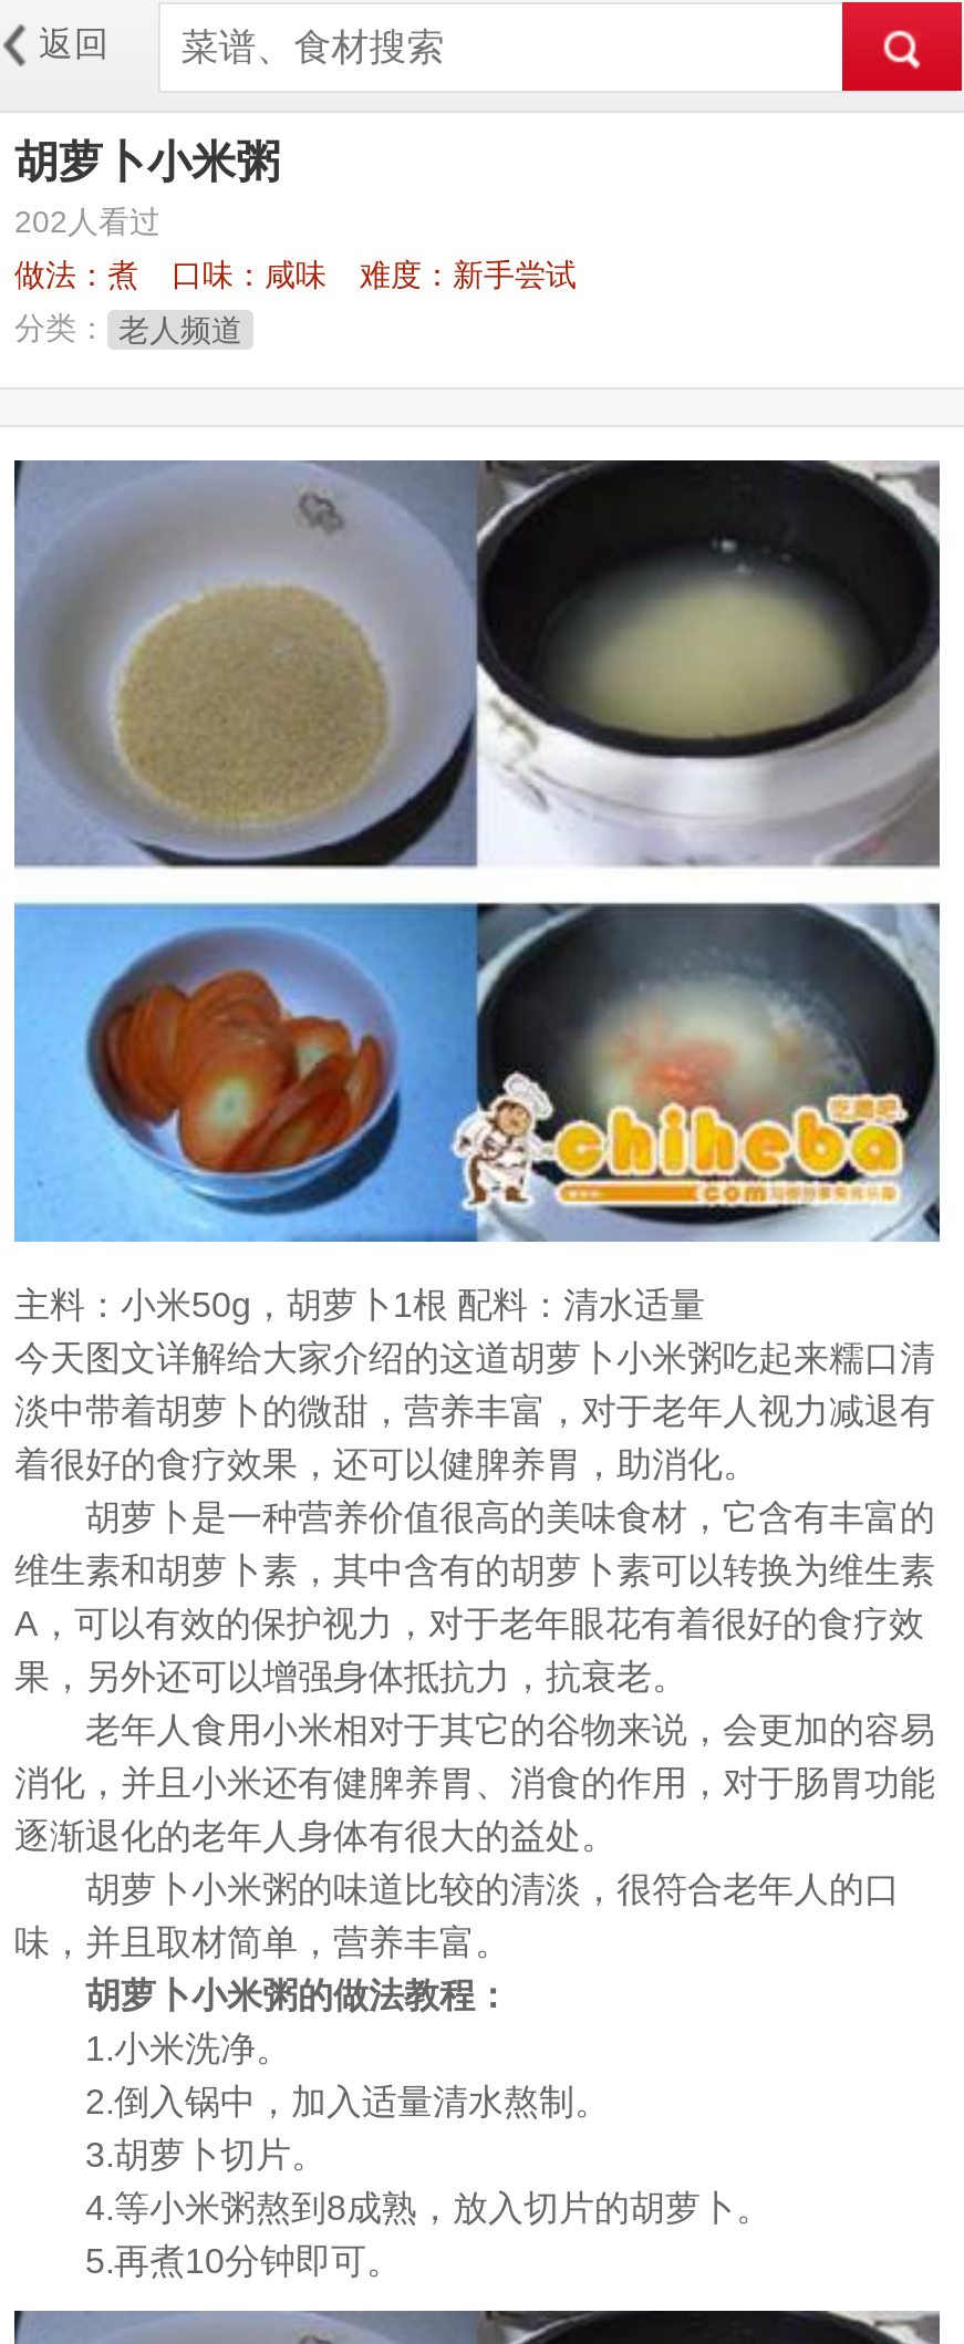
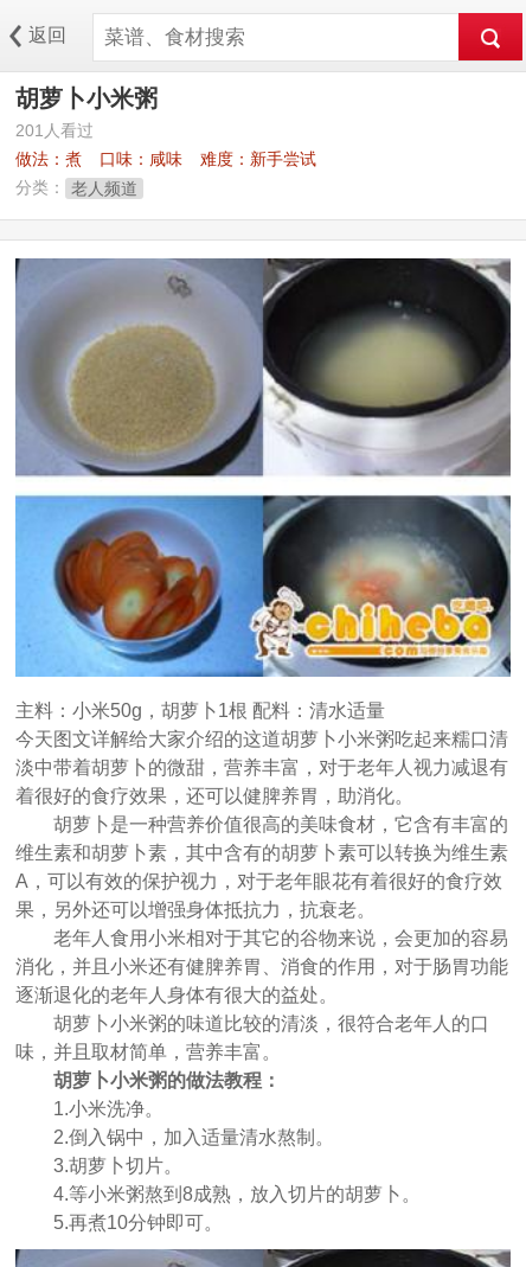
[14,204,160,239] 202人看过 -> [15,121,94,140] 201人看过

